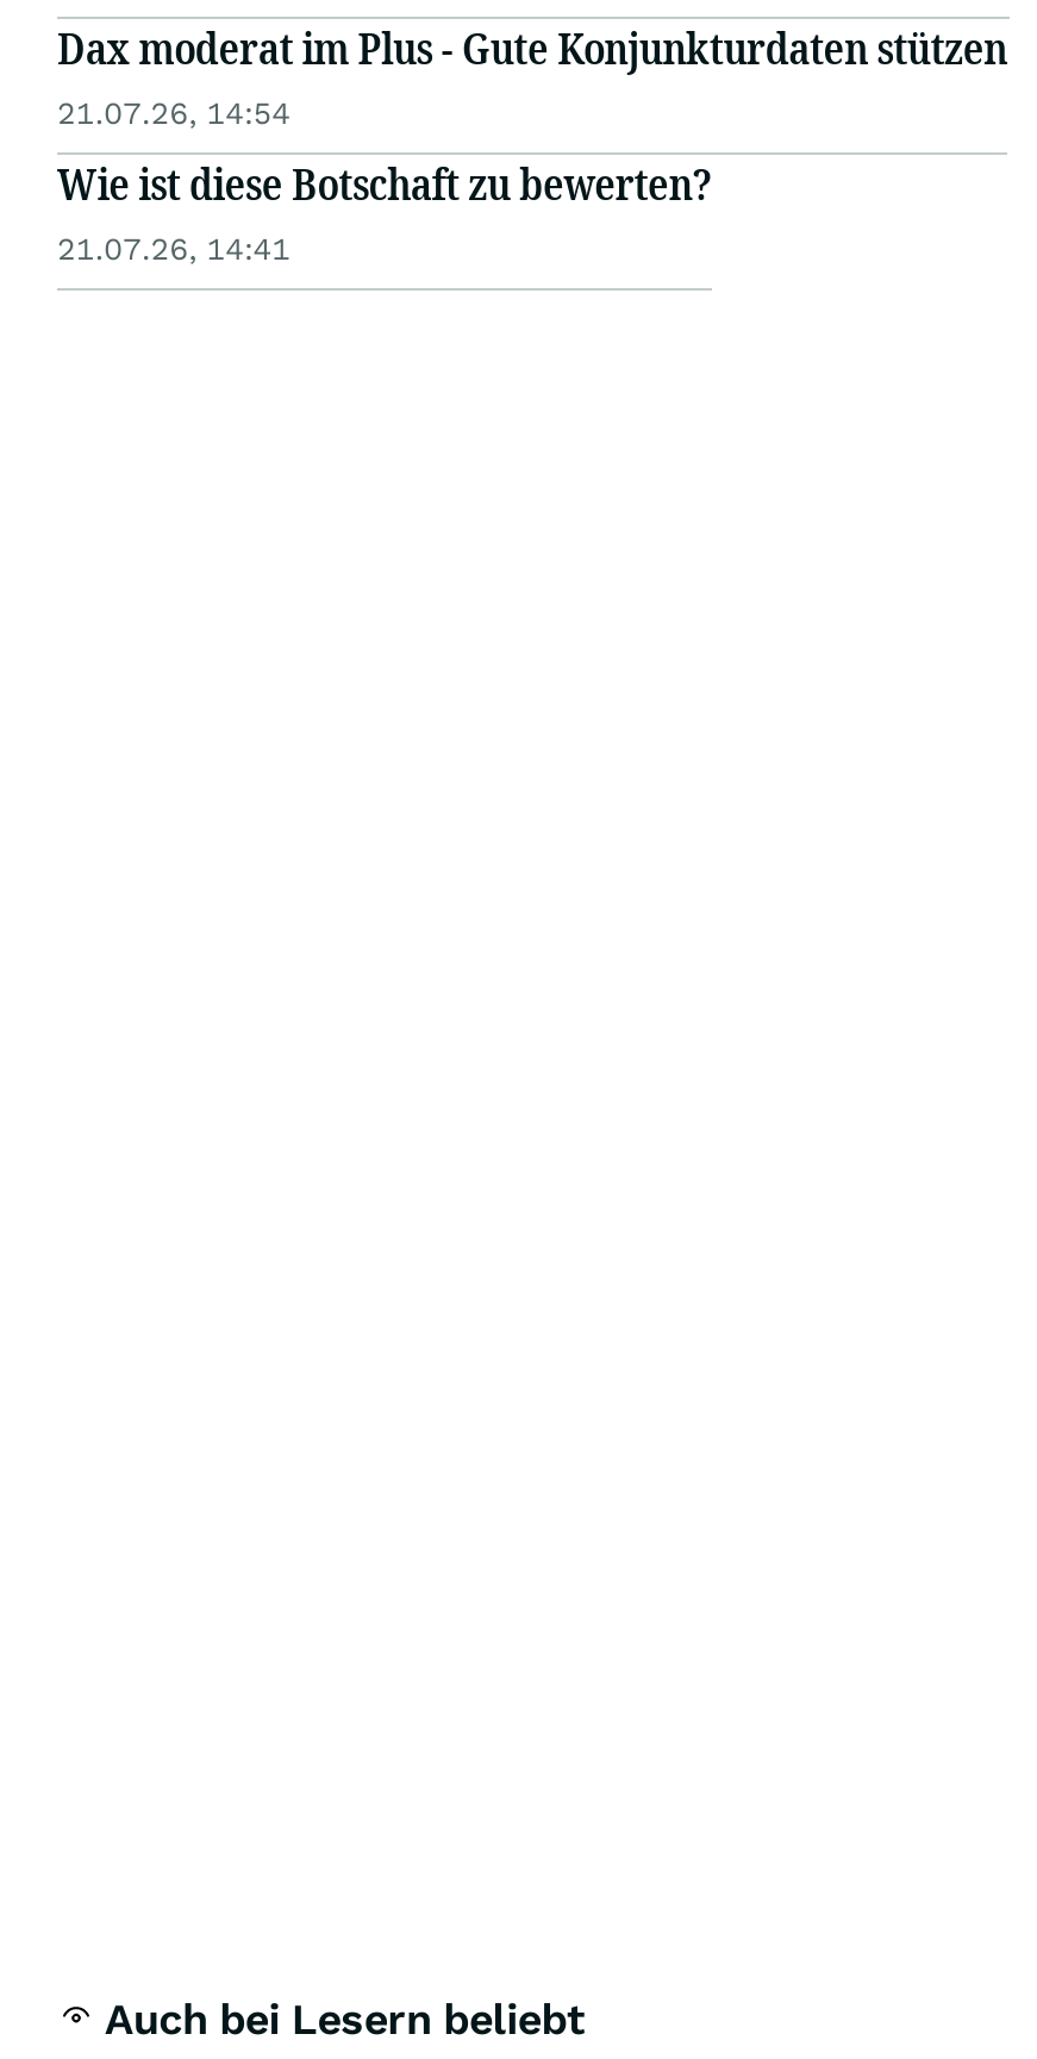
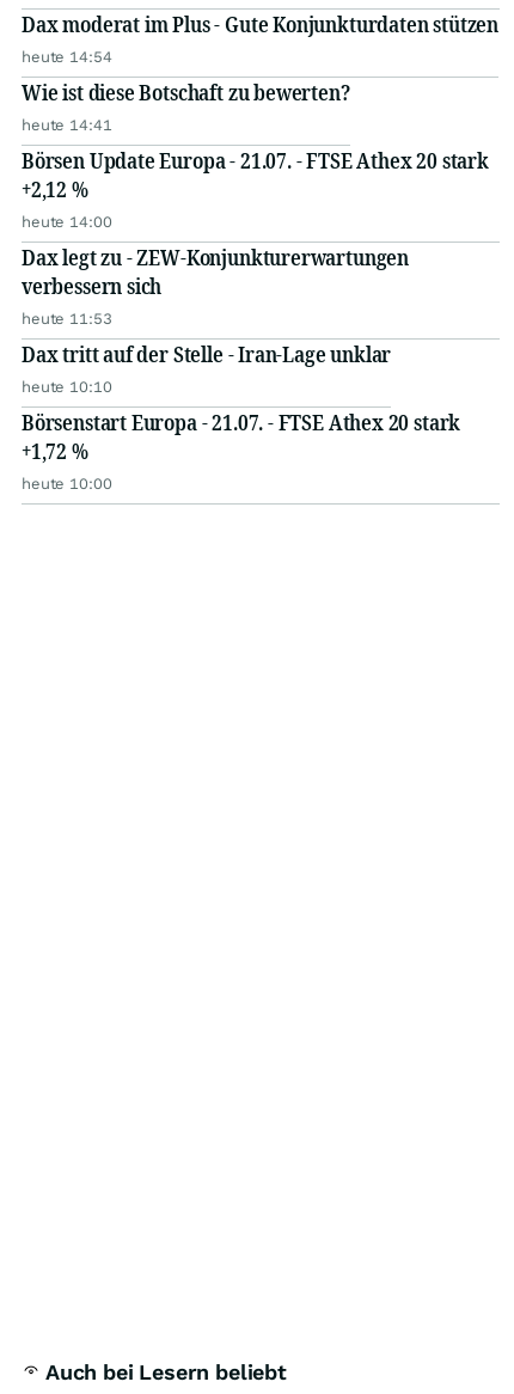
[57,95,291,131] 21.07.26, 14:54 -> [22,48,112,66] heute 14:54
[57,231,291,267] 21.07.26, 14:41 -> [22,116,489,493] heute 14:41 | Börsen Update Europa - 21.07. - FTSE Athex 20 stark | +2,12 % | heute 14:00 | Dax legt zu - ZEW-Konjunkturerwartungen | verbessern sich | heute 11:53 | Dax tritt auf der Stelle - Iran-Lage unklar | heute 10:10 | Börsenstart Europa - 21.07. - FTSE Athex 20 stark | +1,72 % | heute 10:00

